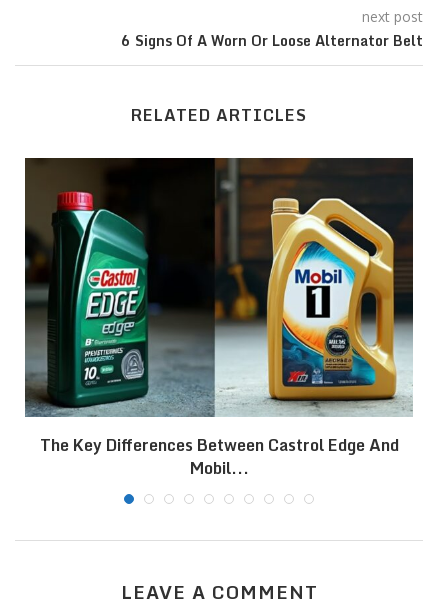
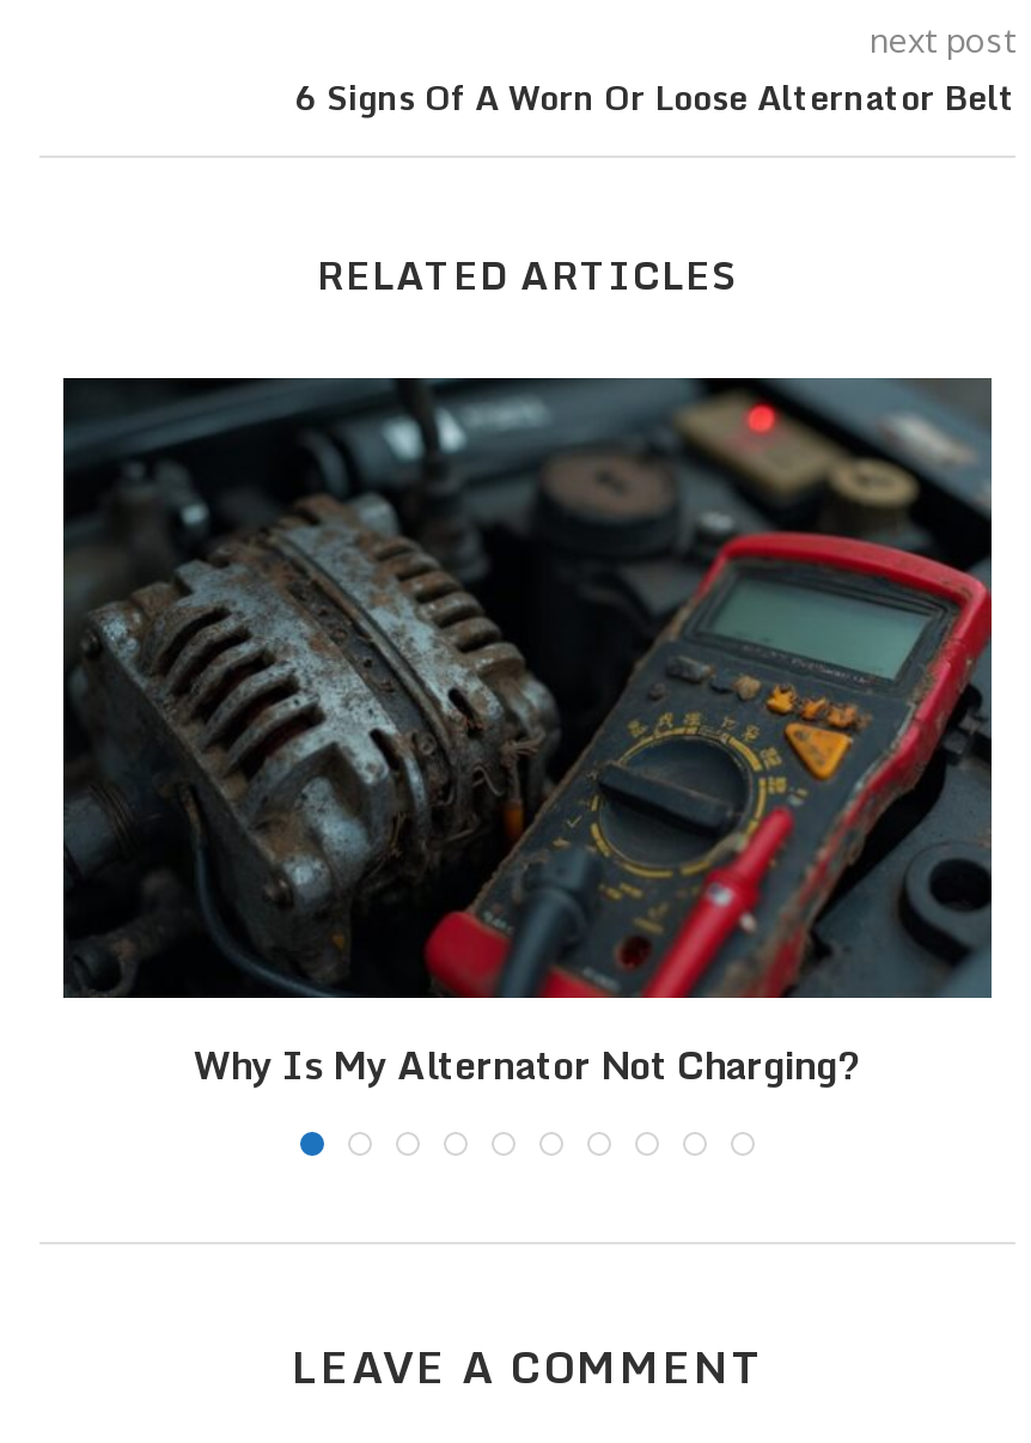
[25,158,413,481] [image] | The Key Differences Between Castrol Edge And | Mobil... -> [63,378,994,1095] [image] | Why Is My Alternator Not Charging?

